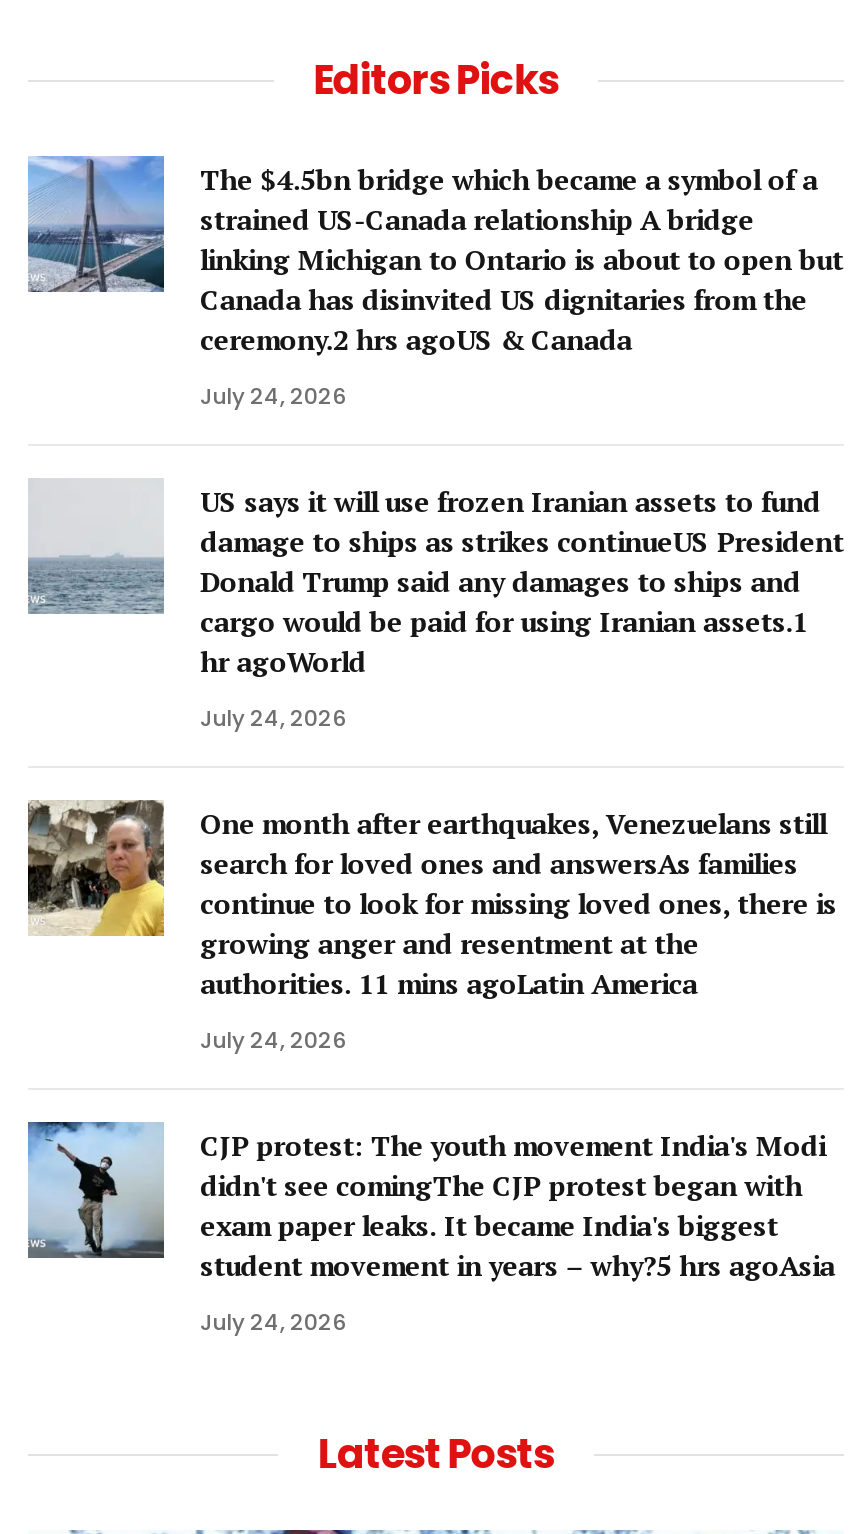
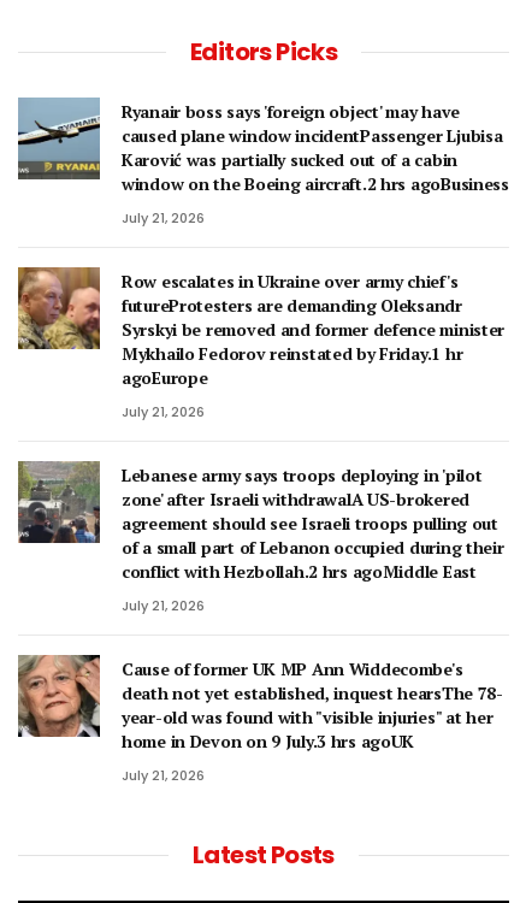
[28,156,843,358] [image] | The $4.5bn bridge which became a symbol of a | strained US-Canada relationship A bridge | linking Michigan to Ontario is about to open but | Canada has disinvited US dignitaries from the | ceremony.2 hrs agoUS & Canada -> [17,98,509,195] [image] | Ryanair boss says 'foreign object' may have | caused plane window incidentPassenger Ljubisa | Karović was partially sucked out of a cabin | window on the Boeing aircraft.2 hrs agoBusiness
[200,380,346,412] July 24, 2026 -> [122,209,205,228] July 21, 2026
[26,478,844,680] [image] | US says it will use frozen Iranian assets to fund | damage to ships as strikes continueUS President | Donald Trump said any damages to ships and | cargo would be paid for using Iranian assets.1 | hr agoWorld -> [17,266,504,389] [image] | Row escalates in Ukraine over army chief's | futureProtesters are demanding Oleksandr | Syrskyi be removed and former defence minister | Mykhailo Fedorov reinstated by Friday.1 hr | agoEurope
[200,702,346,734] July 24, 2026 -> [122,402,205,422] July 21, 2026
[28,802,837,1002] [image] | One month after earthquakes, Venezuelans still | search for loved ones and answersAs families | continue to look for missing loved ones, there is | growing anger and resentment at the | authorities. 11 mins agoLatin America -> [18,461,504,583] [image] | Lebanese army says troops deploying in 'pilot | zone' after Israeli withdrawalA US-brokered | agreement should see Israeli troops pulling out | of a small part of Lebanon occupied during their | conflict with Hezbollah.2 hrs agoMiddle East
[200,1024,346,1056] July 24, 2026 -> [122,596,205,615] July 21, 2026
[26,1120,835,1284] [image] | CJP protest: The youth movement India's Modi | didn't see comingThe CJP protest began with | exam paper leaks. It became India's biggest | student movement in years – why?5 hrs agoAsia -> [17,654,503,753] [image] | Cause of former UK MP Ann Widdecombe's | death not yet established, inquest hearsThe 78- | year-old was found with "visible injuries" at her | home in Devon on 9 July.3 hrs agoUK
[200,1306,346,1338] July 24, 2026 -> [122,766,205,785] July 21, 2026

